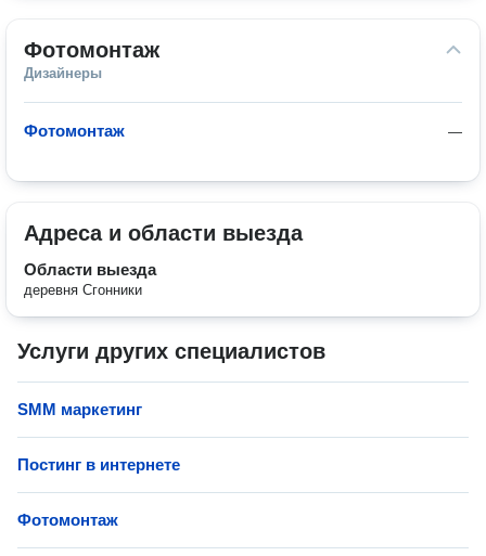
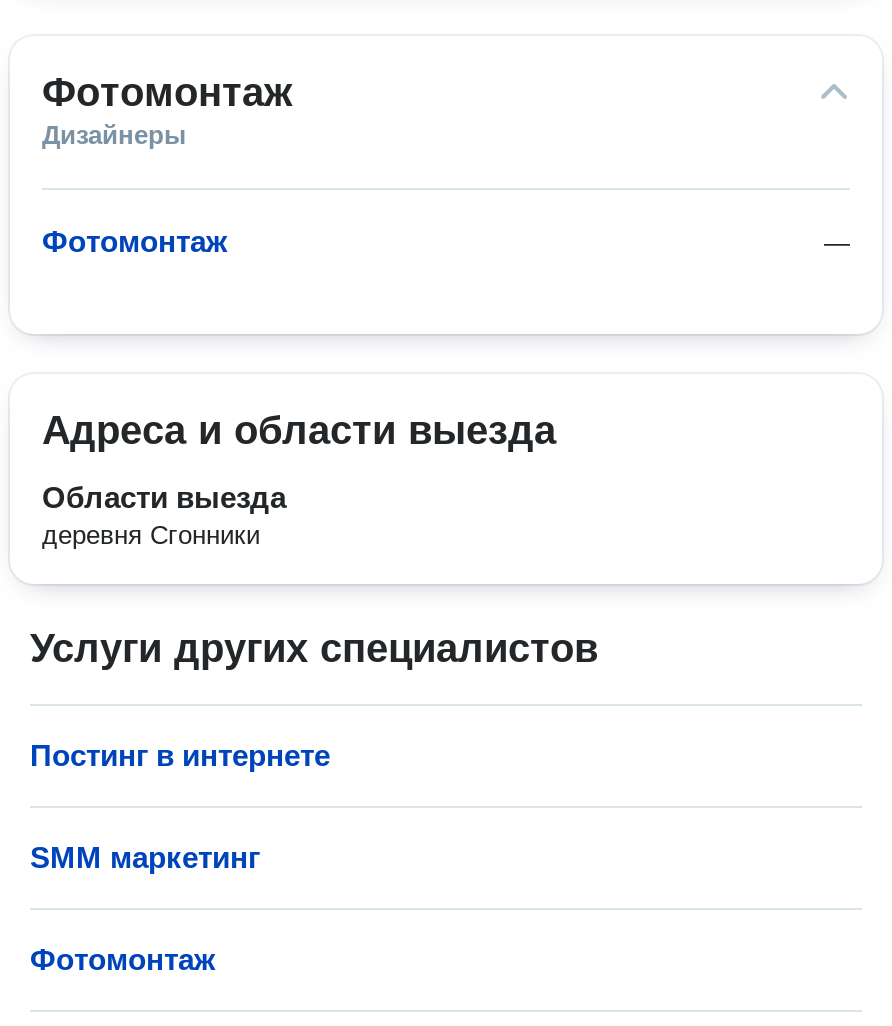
moved [17,400,142,418] -> [30,840,260,874]: SMM маркетинг
moved [17,455,180,474] -> [30,738,330,772]: Постинг в интернете

